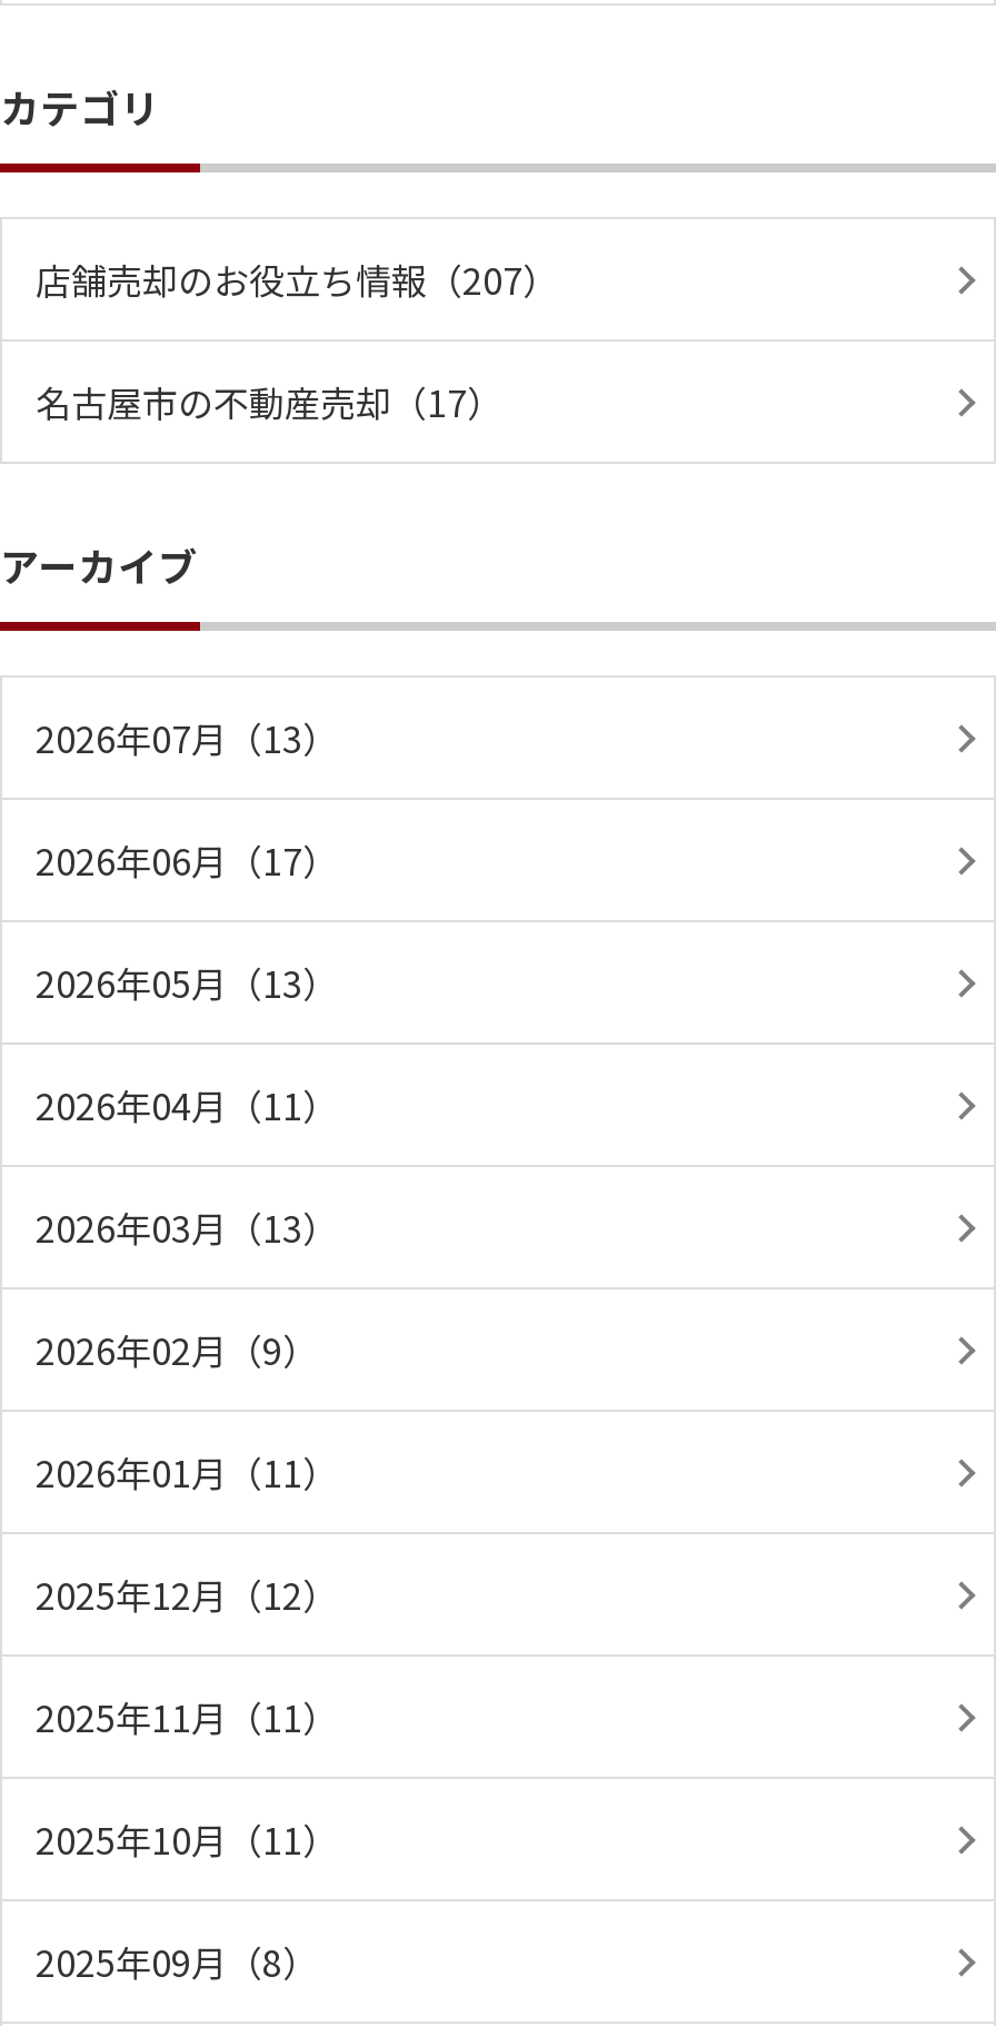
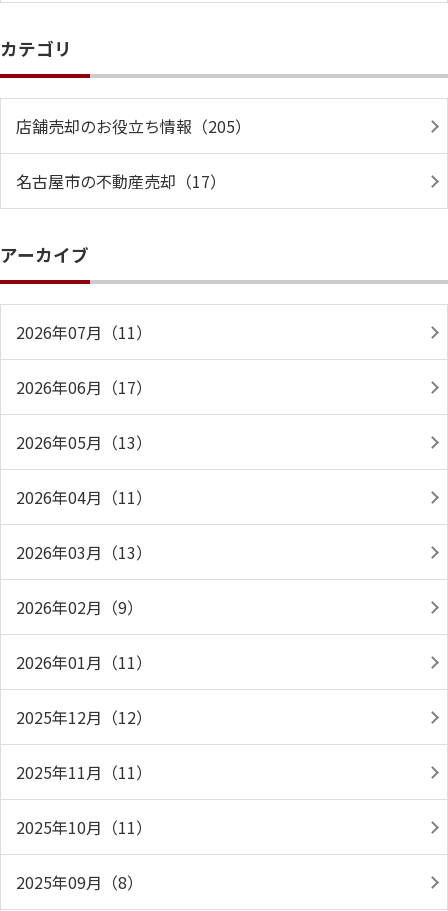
[36,253,558,306] 店舗売却のお役立ち情報（207） -> [16,114,251,138] 店舗売却のお役立ち情報（205）
[36,711,338,764] 2026年07月（13） -> [16,320,152,344] 2026年07月（11）

